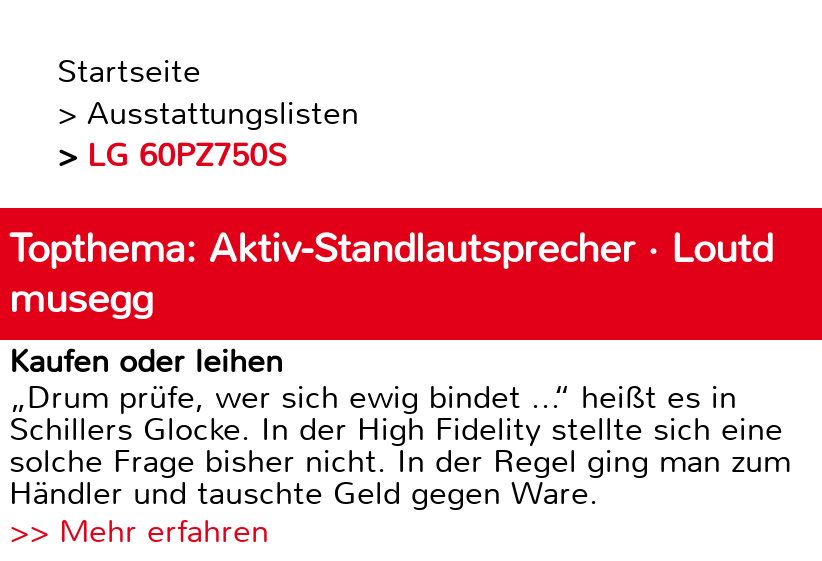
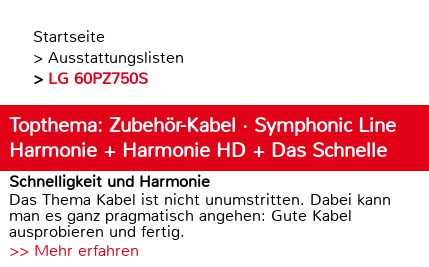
[9,224,791,514] Topthema: Aktiv-Standlautsprecher · Loutd | musegg | Kaufen oder leihen | „Drum prüfe, wer sich ewig bindet ...“ heißt es in | Schillers Glocke. In der High Fidelity stellte sich eine | solche Frage bisher nicht. In der Regel ging man zum | Händler und tauschte Geld gegen Ware. -> [9,113,396,242] Topthema: Zubehör-Kabel · Symphonic Line | Harmonie + Harmonie HD + Das Schnelle | Schnelligkeit und Harmonie | Das Thema Kabel ist nicht unumstritten. Dabei kann | man es ganz pragmatisch angehen: Gute Kabel | ausprobieren und fertig.

